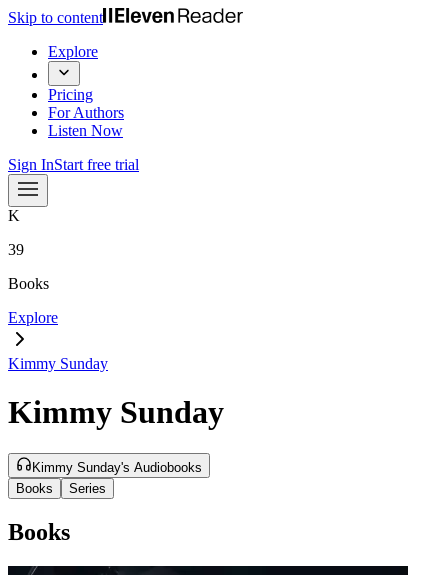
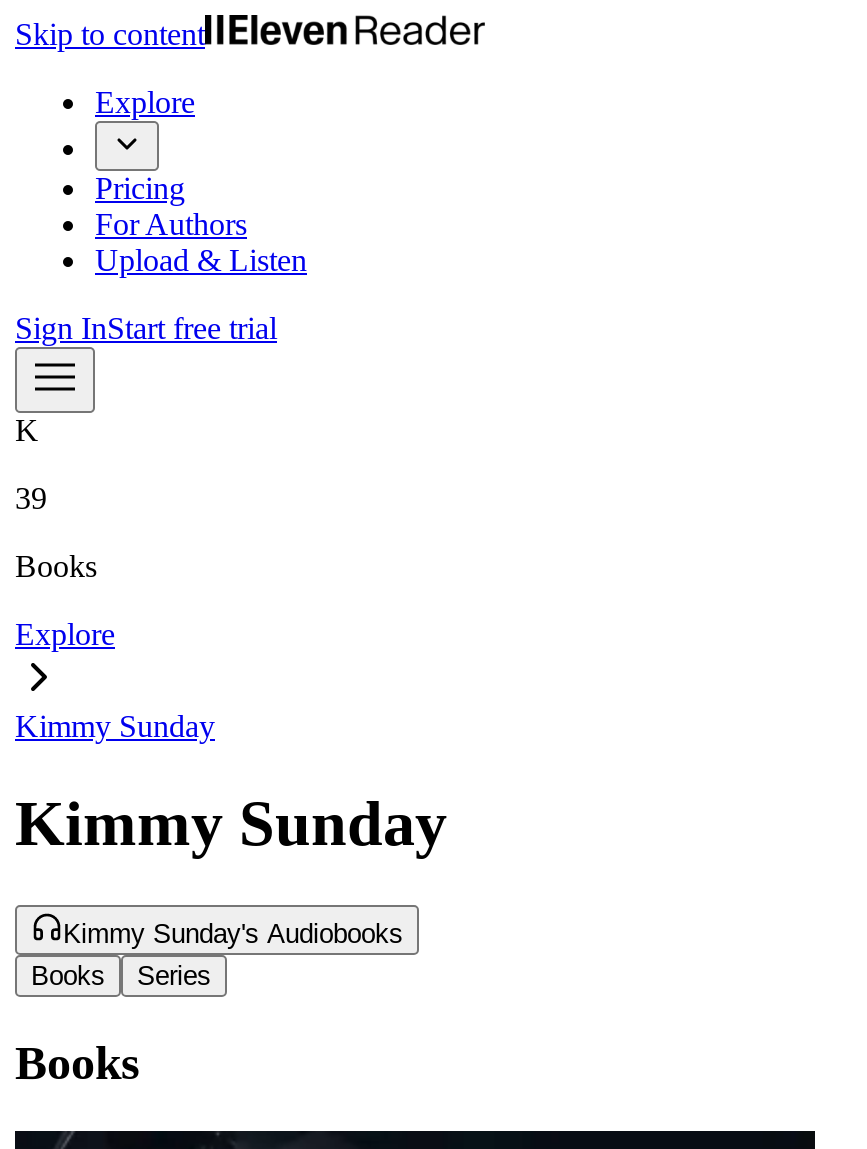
[48,122,123,139] Listen Now -> [95,243,307,277] Upload & Listen

